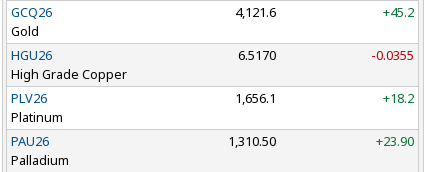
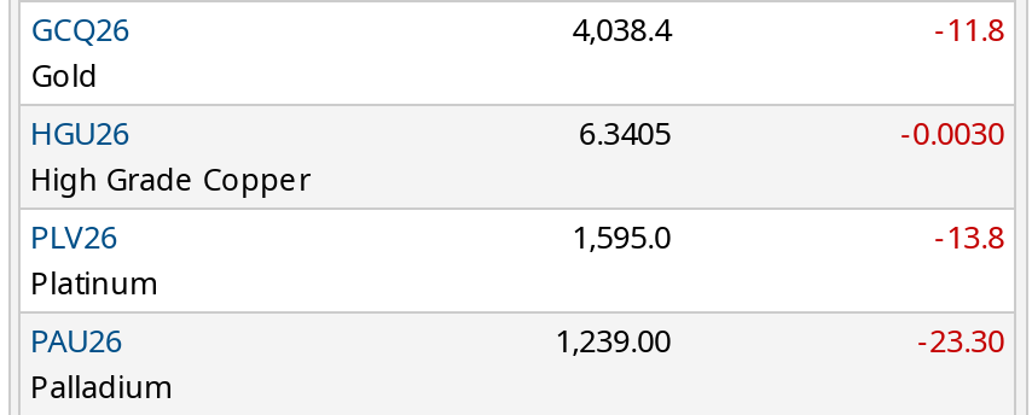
[235,3,276,21] 4,121.6 -> [572,6,671,50] 4,038.4
[383,3,414,21] +45.2 -> [934,6,1004,50] -11.8
[238,46,276,64] 6.5170 -> [579,110,671,153] 6.3405
[371,46,414,64] -0.0355 -> [901,110,1004,153] -0.0030
[235,89,276,107] 1,656.1 -> [572,214,671,257] 1,595.0
[383,89,414,107] +18.2 -> [934,214,1004,257] -13.8
[228,132,276,150] 1,310.50 -> [555,318,671,361] 1,239.00
[376,132,414,150] +23.90 -> [917,318,1004,361] -23.30

